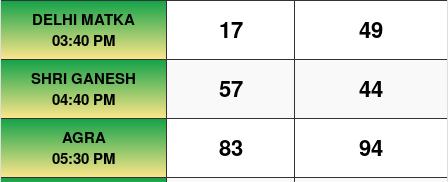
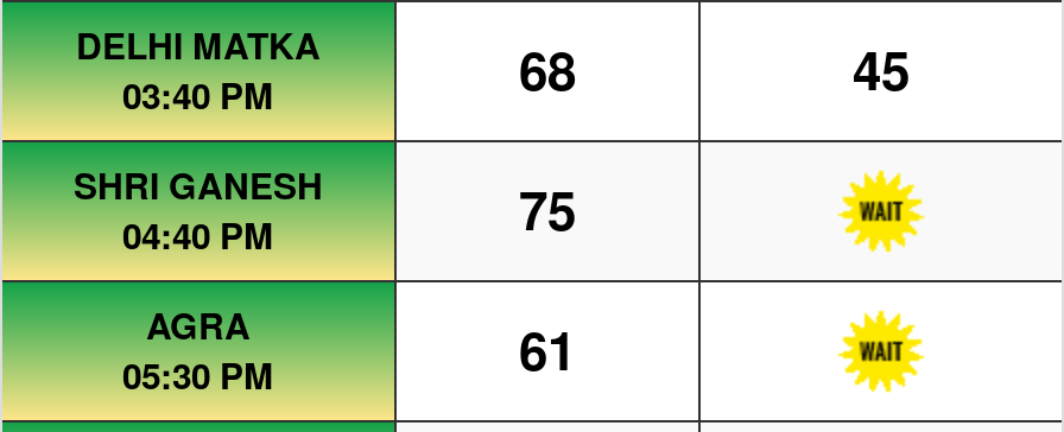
[218,13,242,45] 17 -> [519,31,576,107] 68
[359,13,383,45] 49 -> [853,31,910,107] 45
[218,72,383,104] 57 | 44 -> [519,171,576,247] 75
[218,131,383,163] 83 | 94 -> [519,311,576,387] 61

